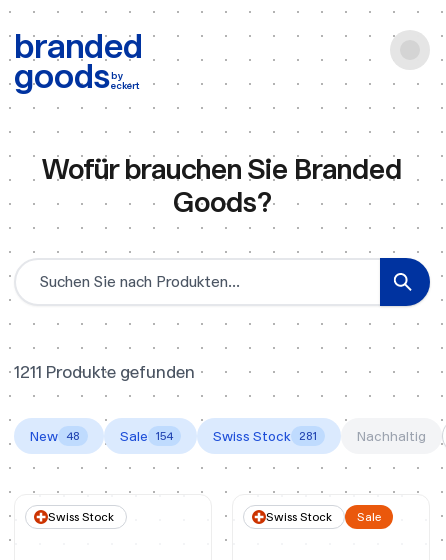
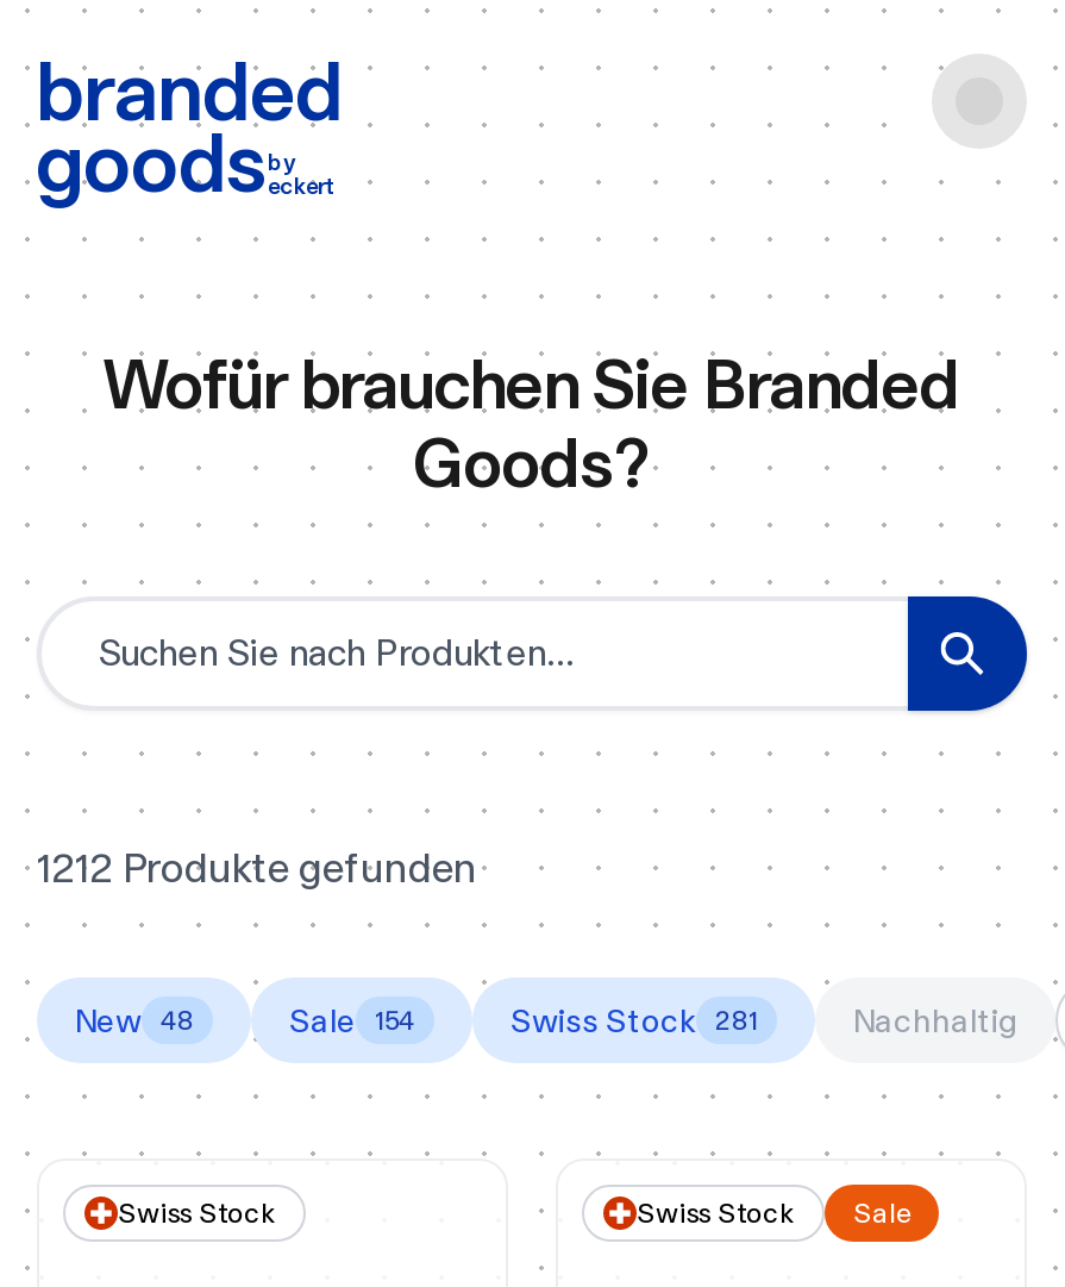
[14,361,195,382] 1211 Produkte gefunden -> [37,842,477,892] 1212 Produkte gefunden

